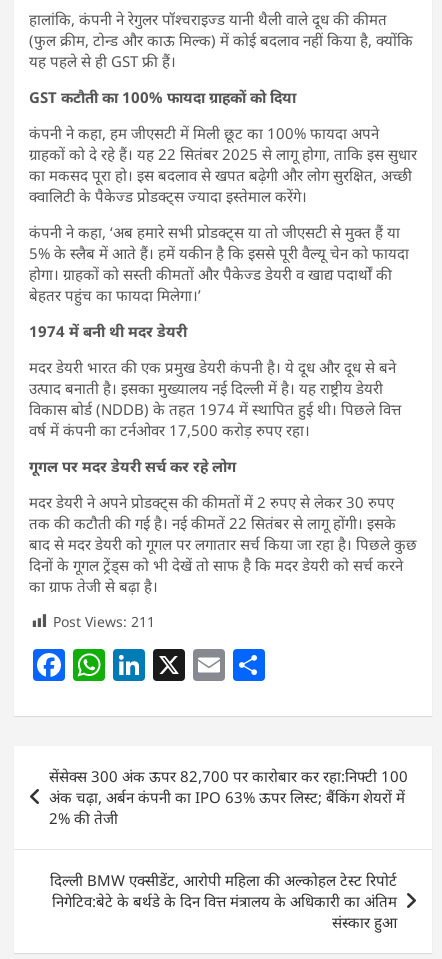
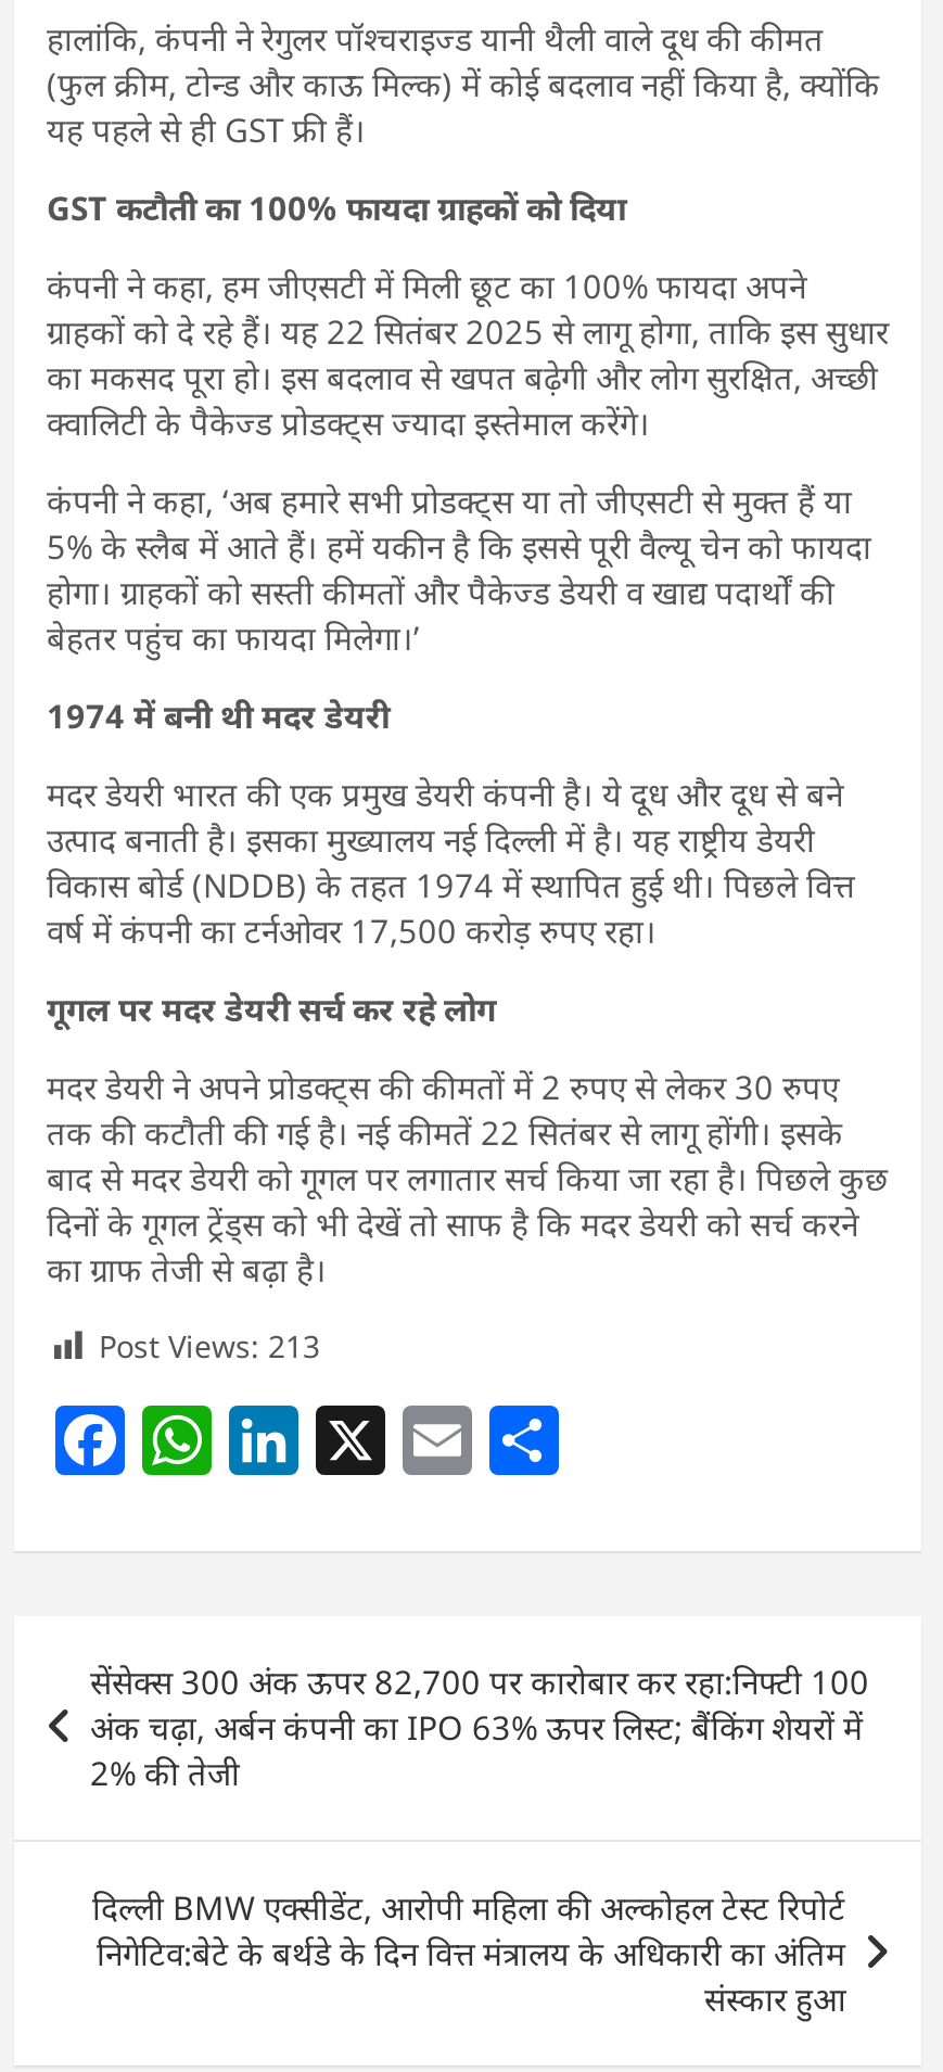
[53,612,155,631] Post Views: 211 -> [99,1325,320,1366] Post Views: 213

